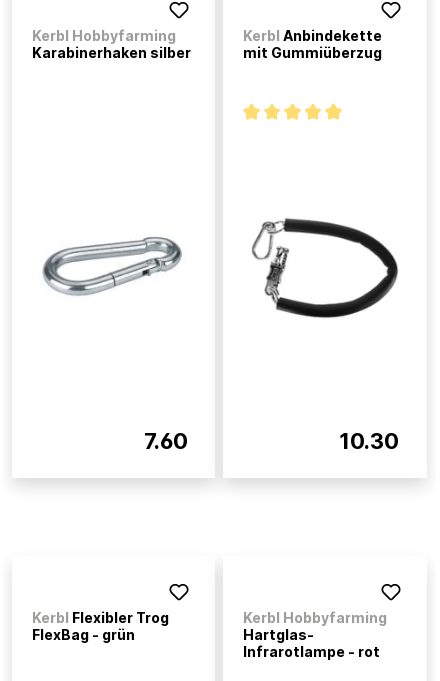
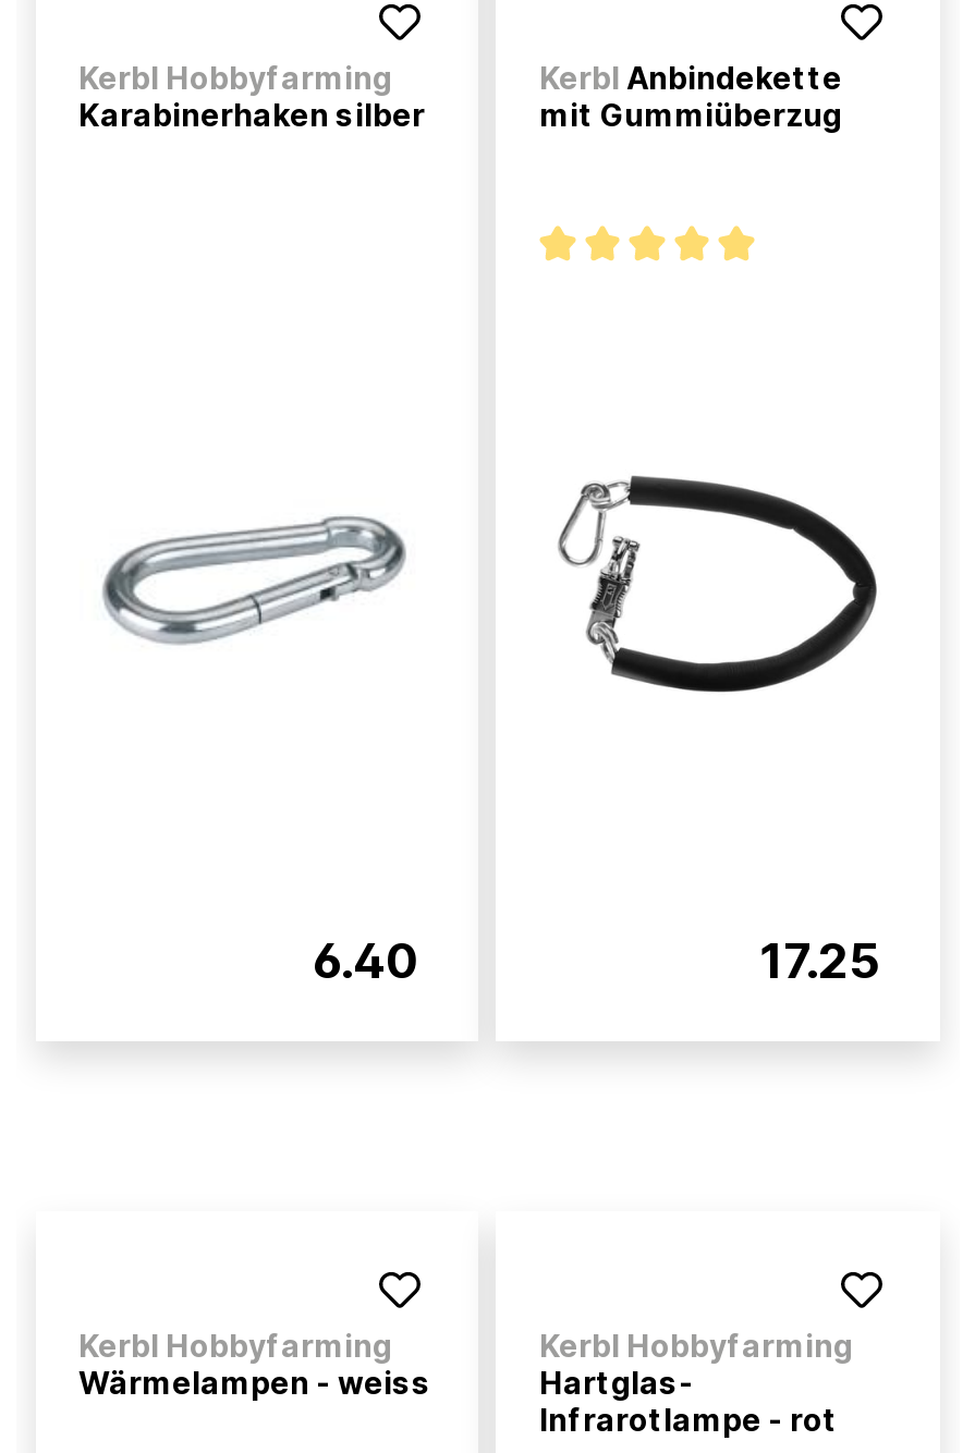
[143,428,187,454] 7.60 -> [312,932,418,989] 6.40
[339,428,399,454] 10.30 -> [759,932,879,989] 17.25
[31,609,168,643] Kerbl Flexibler Trog | FlexBag - grün -> [78,1327,431,1401] Kerbl Hobbyfarming | Wärmelampen - weiss

